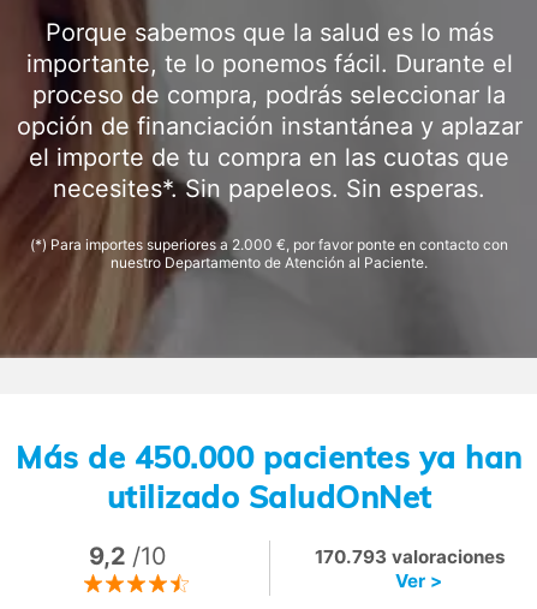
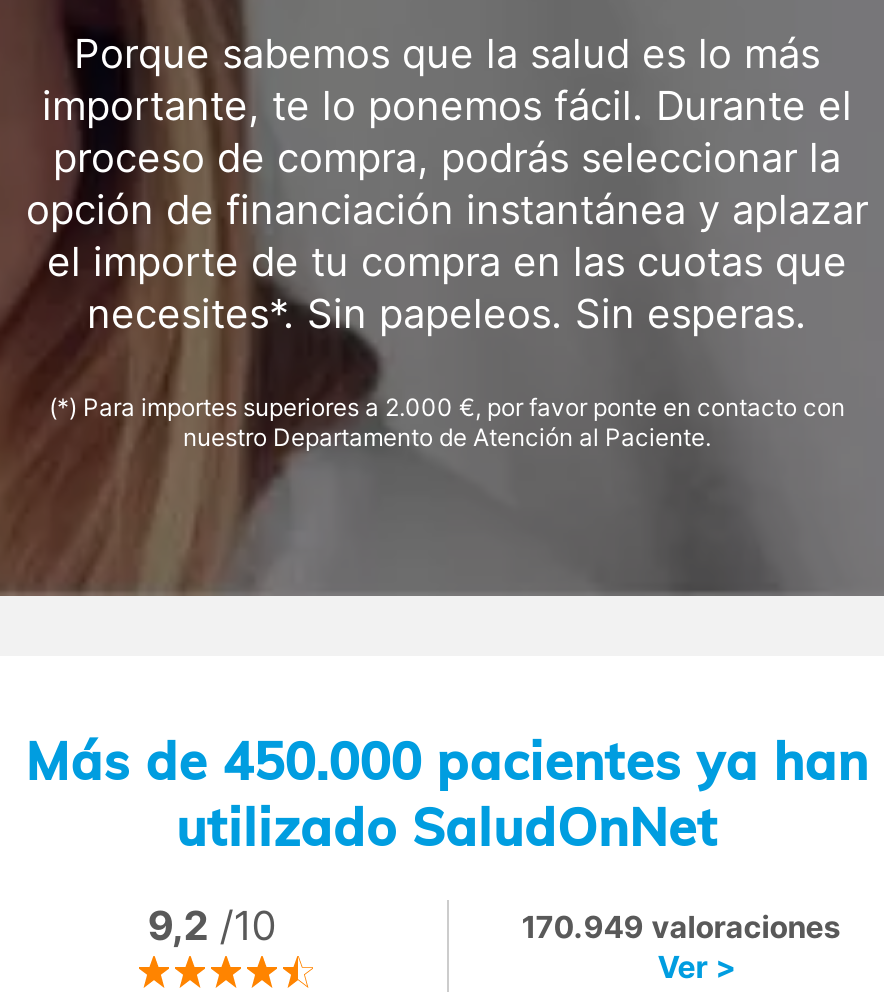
[315,545,506,568] 170.793 valoraciones -> [521,908,841,946] 170.949 valoraciones

